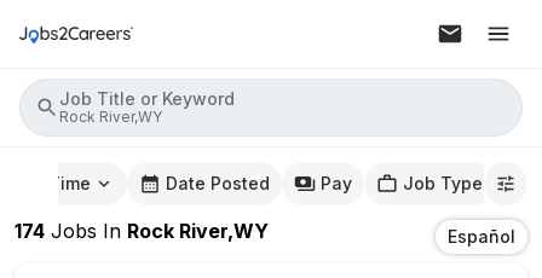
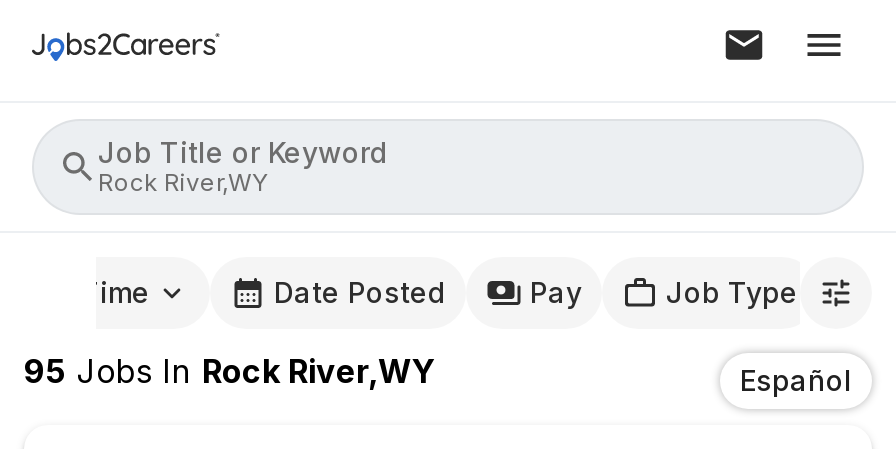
[15,219,269,243] 174 Jobs In Rock River,WY -> [24,351,436,391] 95 Jobs In Rock River,WY

